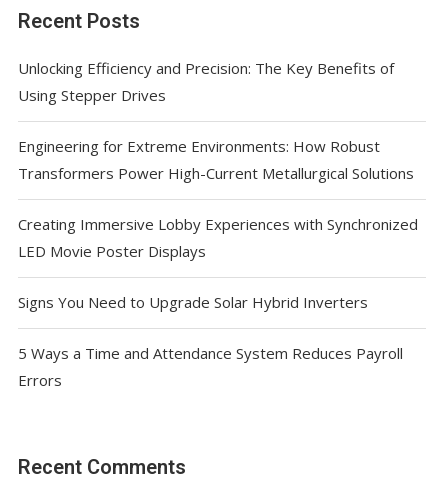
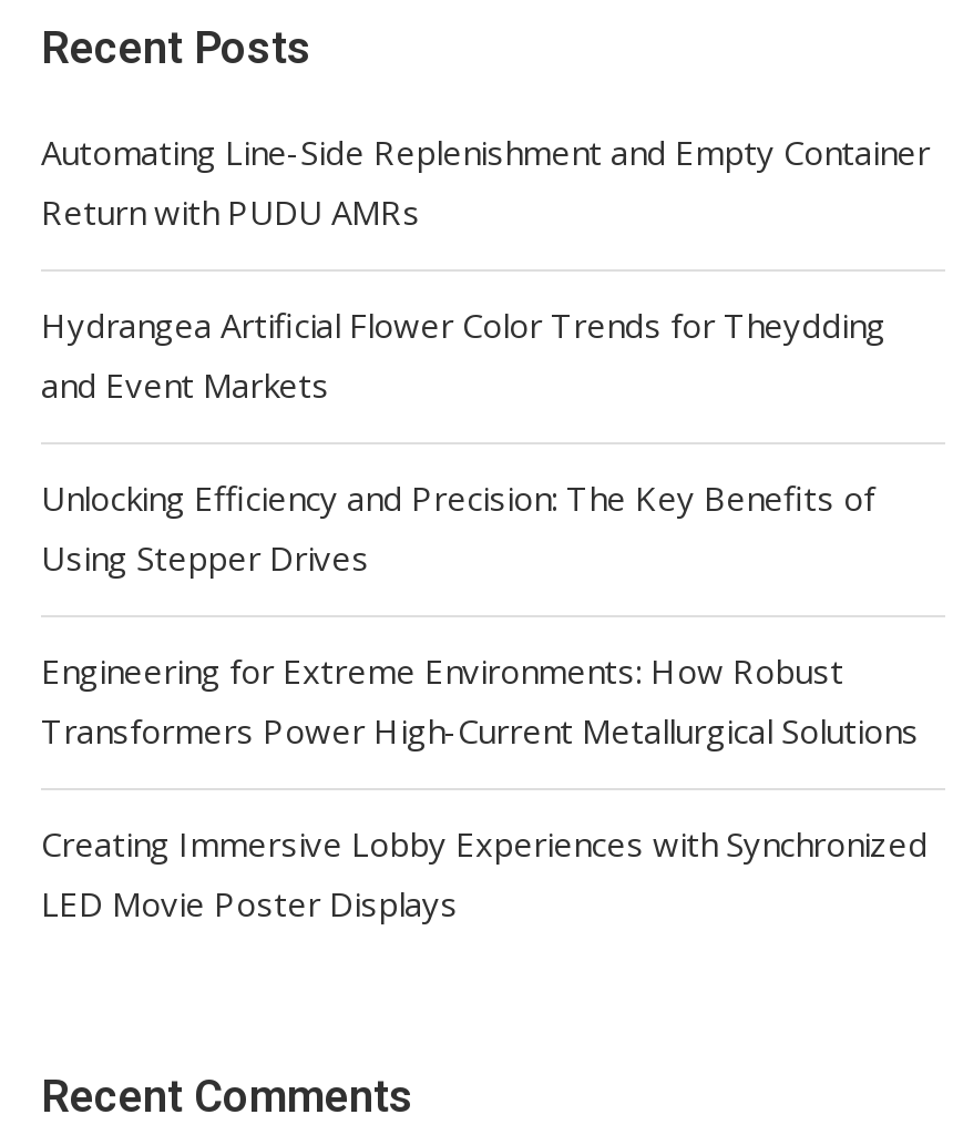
none -> [41,129,930,407] Automating Line-Side Replenishment and Empty Container | Return with PUDU AMRs | Hydrangea Artificial Flower Color Trends for Theydding | and Event Markets
moved [18,58,418,261] -> [41,475,928,925]: Unlocking Efficiency and Precision: The Key Benefits of | Using Stepper Drives | Engineering for Extreme Environments: How Robust | Transformers Power High-Current Metallurgical Solutions | Creating Immersive Lobby Experiences with Synchronized | LED Movie Poster Displays
[18,292,403,390] Signs You Need to Upgrade Solar Hybrid Inverters | 5 Ways a Time and Attendance System Reduces Payroll | Errors -> none

